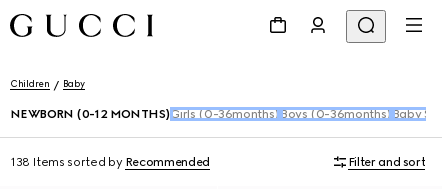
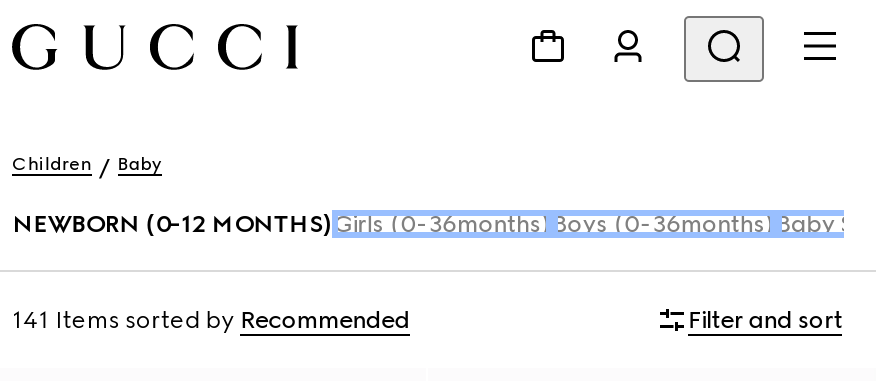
[10,155,210,169] 138 Items sorted by Recommended -> [12,306,410,334] 141 Items sorted by Recommended

